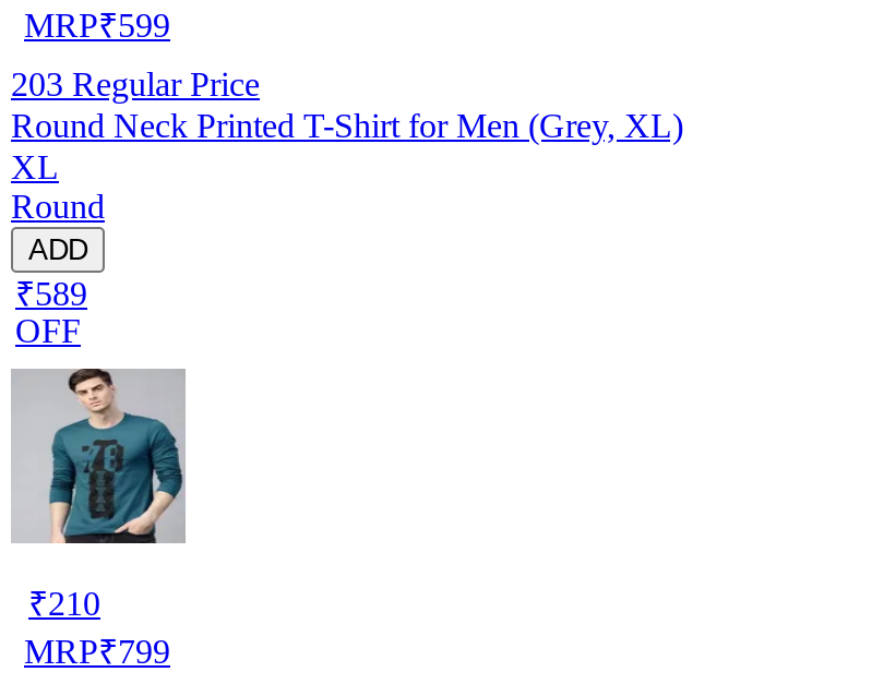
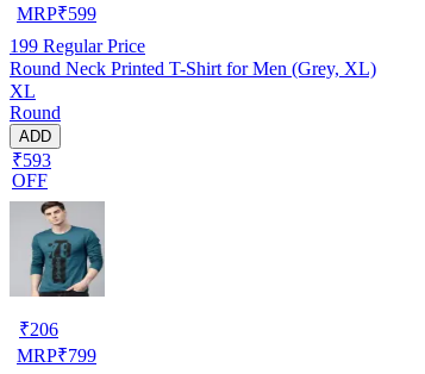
[11,65,260,102] 203 Regular Price -> [10,35,145,56] 199 Regular Price
[15,274,87,311] ₹589 -> [12,150,51,170] ₹593
[28,584,100,621] ₹210 -> [19,319,58,339] ₹206

